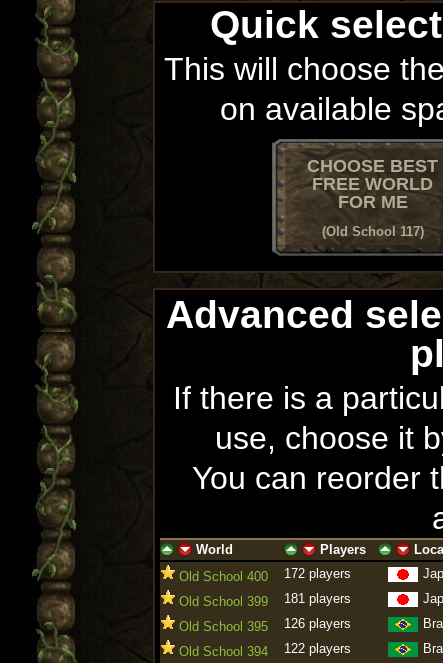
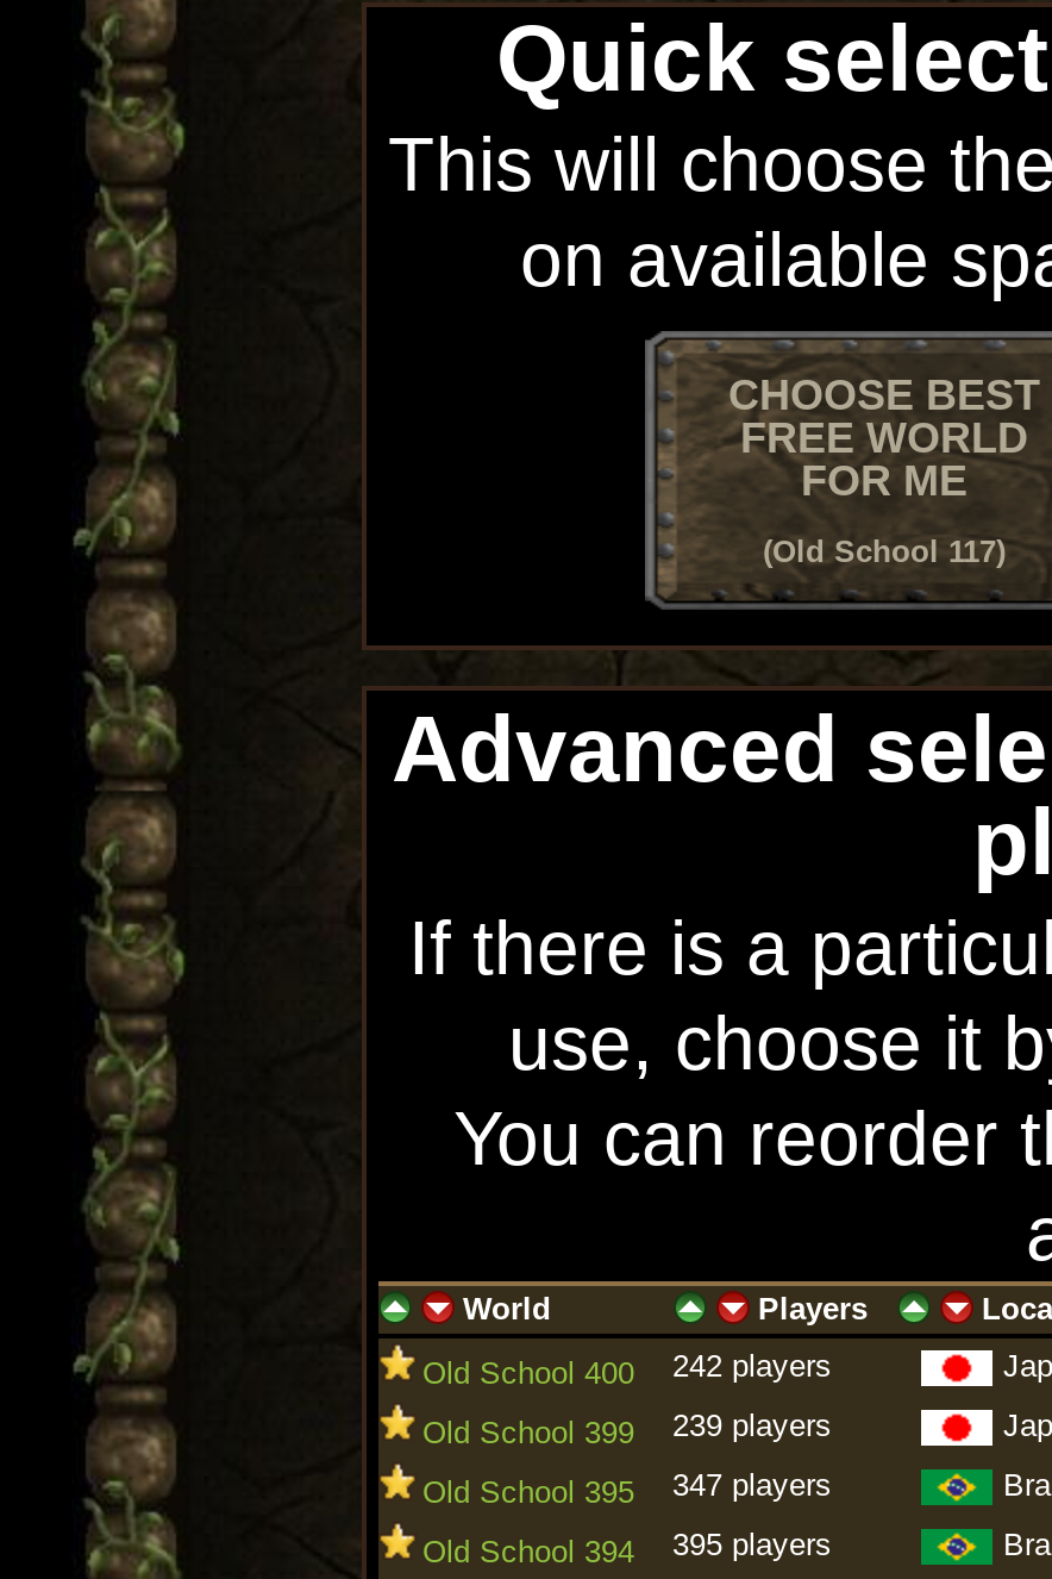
[178,566,350,584] Old School 400 172 players -> [422,1348,832,1391] Old School 400 242 players
[178,591,350,609] Old School 399 181 players -> [422,1408,832,1450] Old School 399 239 players
[178,616,350,634] Old School 395 126 players -> [422,1467,832,1510] Old School 395 347 players
[178,641,350,659] Old School 394 122 players -> [422,1527,832,1569] Old School 394 395 players

